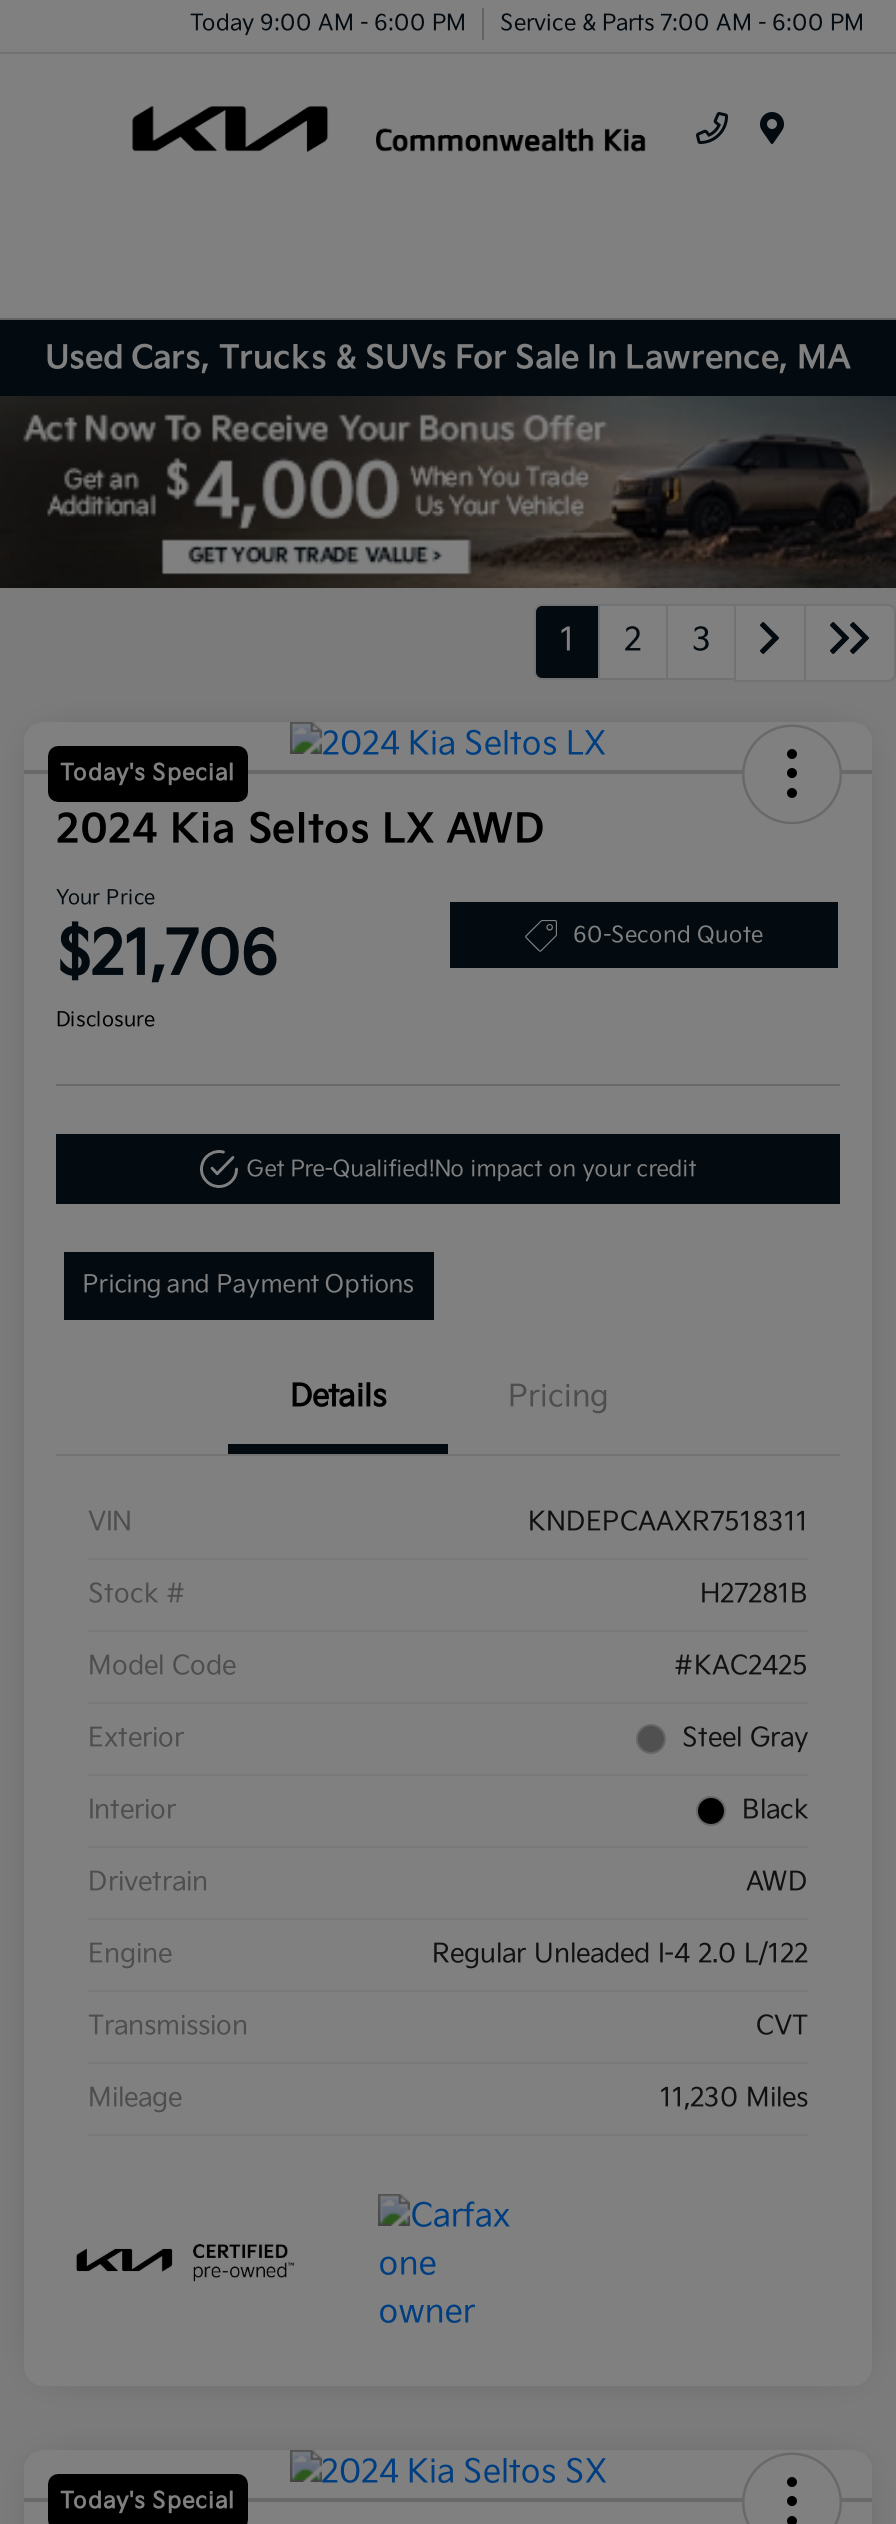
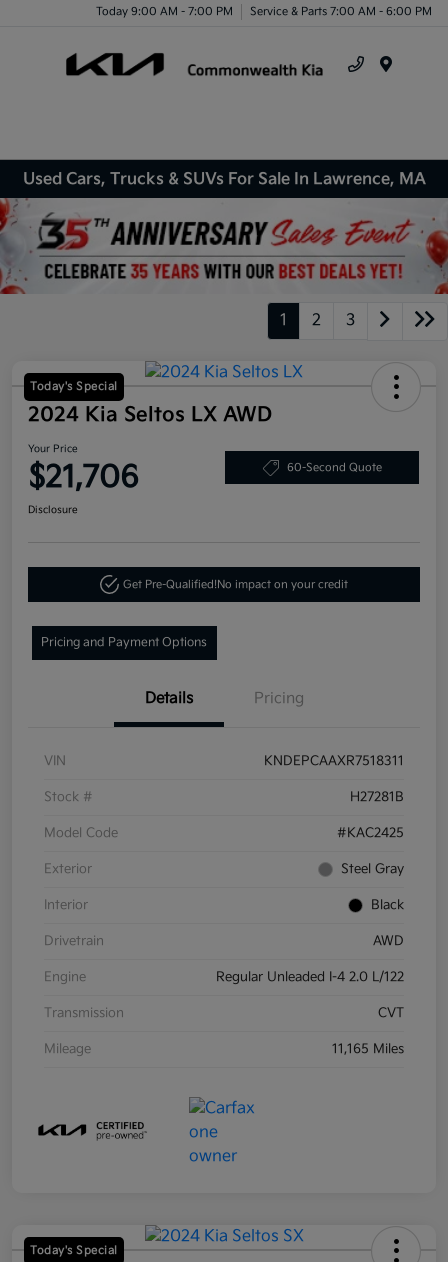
[190,9,864,35] Today 9:00 AM - 6:00 PM Service & Parts 7:00 AM - 6:00 PM -> [96,4,432,17] Today 9:00 AM - 7:00 PM Service & Parts 7:00 AM - 6:00 PM
[6,396,890,590] [image] -> [3,197,445,295] [image]
[660,2082,808,2114] 11,230 Miles -> [332,1041,404,1057] 11,165 Miles

